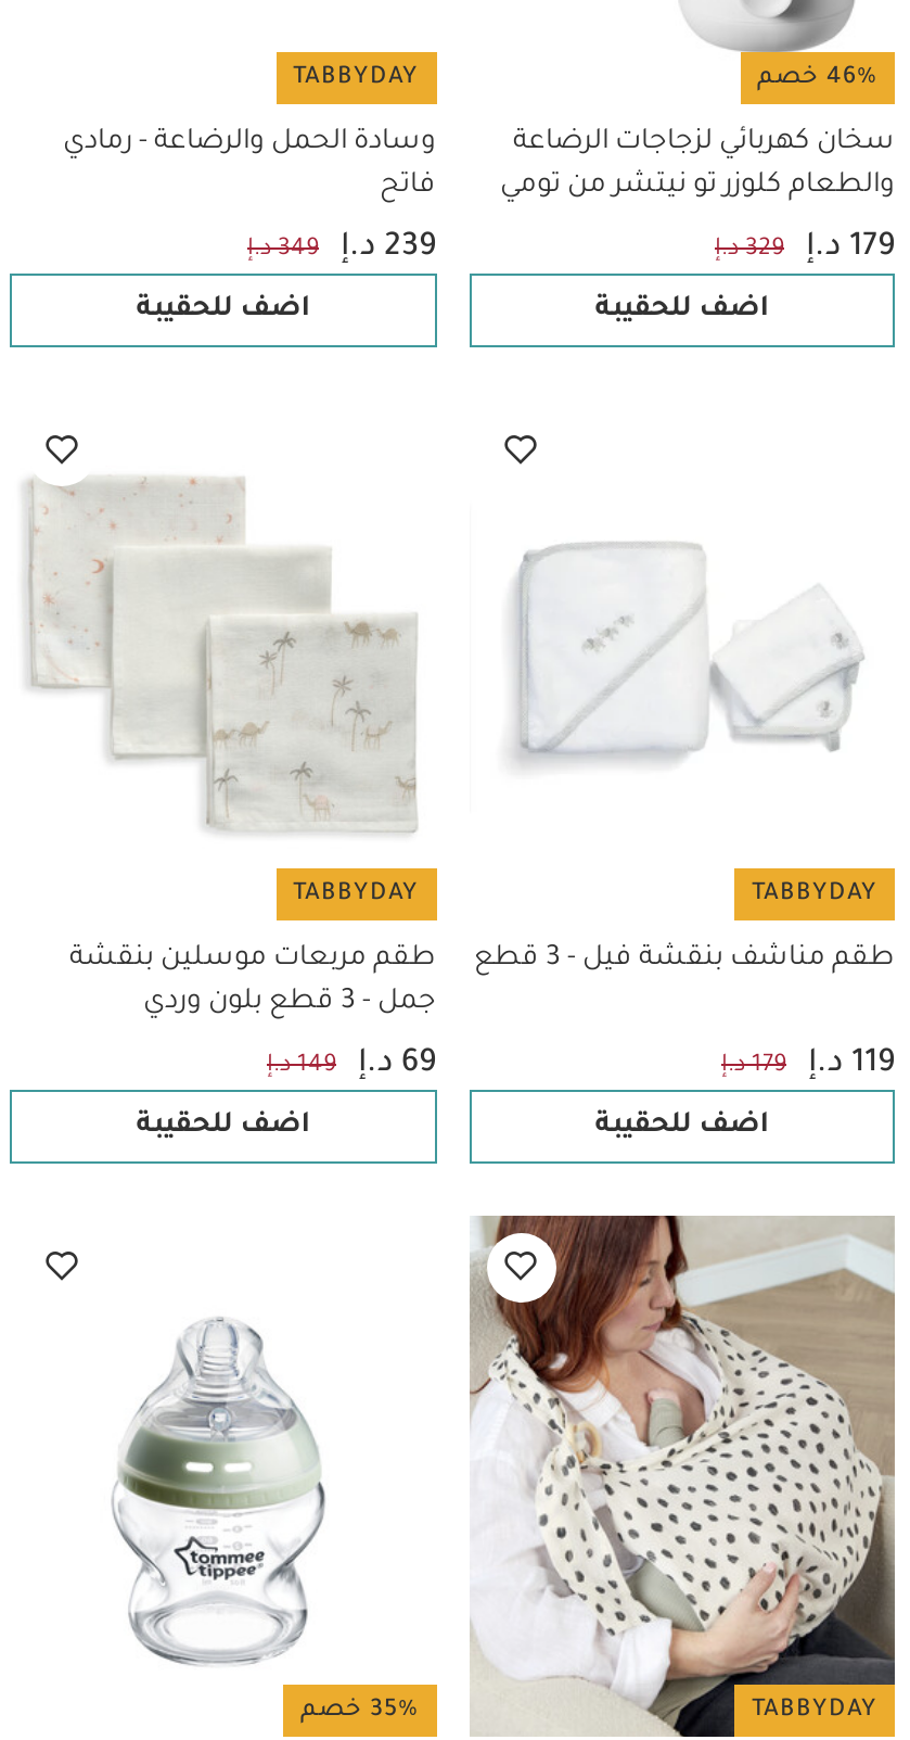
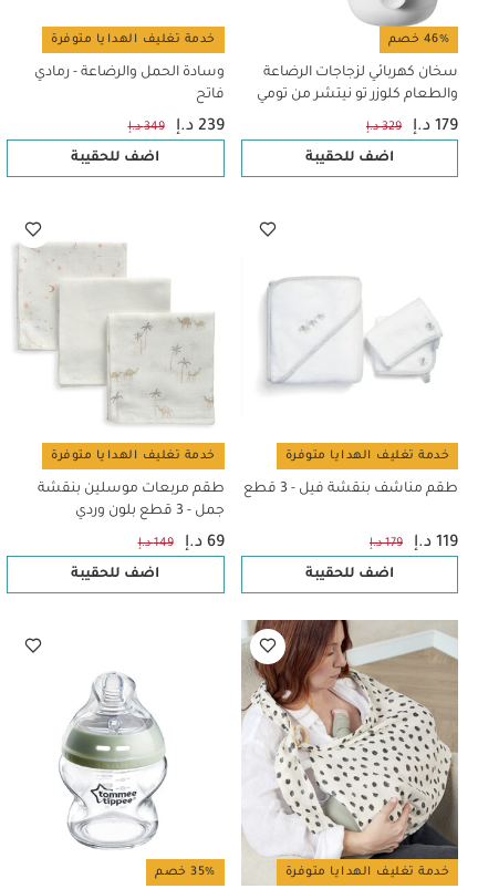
[293,64,419,90] TABBYDAY -> [51,33,215,46] خدمة تغليف الهدايا متوفرة
[293,881,419,907] TABBYDAY -> [51,449,215,462] خدمة تغليف الهدايا متوفرة
[752,881,877,907] TABBYDAY -> [285,449,449,462] خدمة تغليف الهدايا متوفرة
[752,1697,877,1723] TABBYDAY -> [285,865,449,879] خدمة تغليف الهدايا متوفرة

